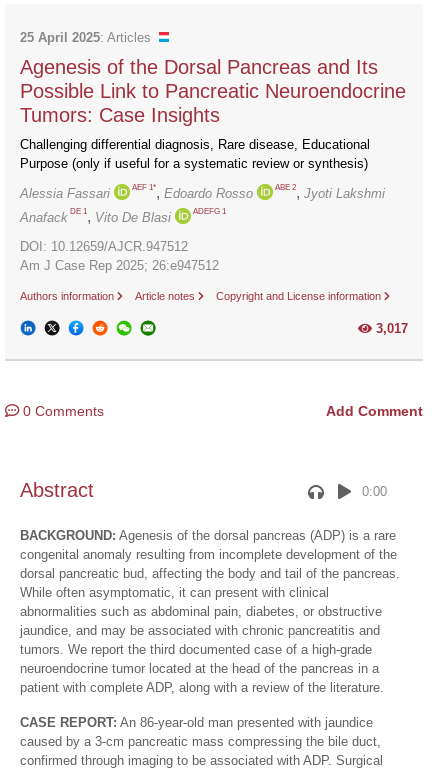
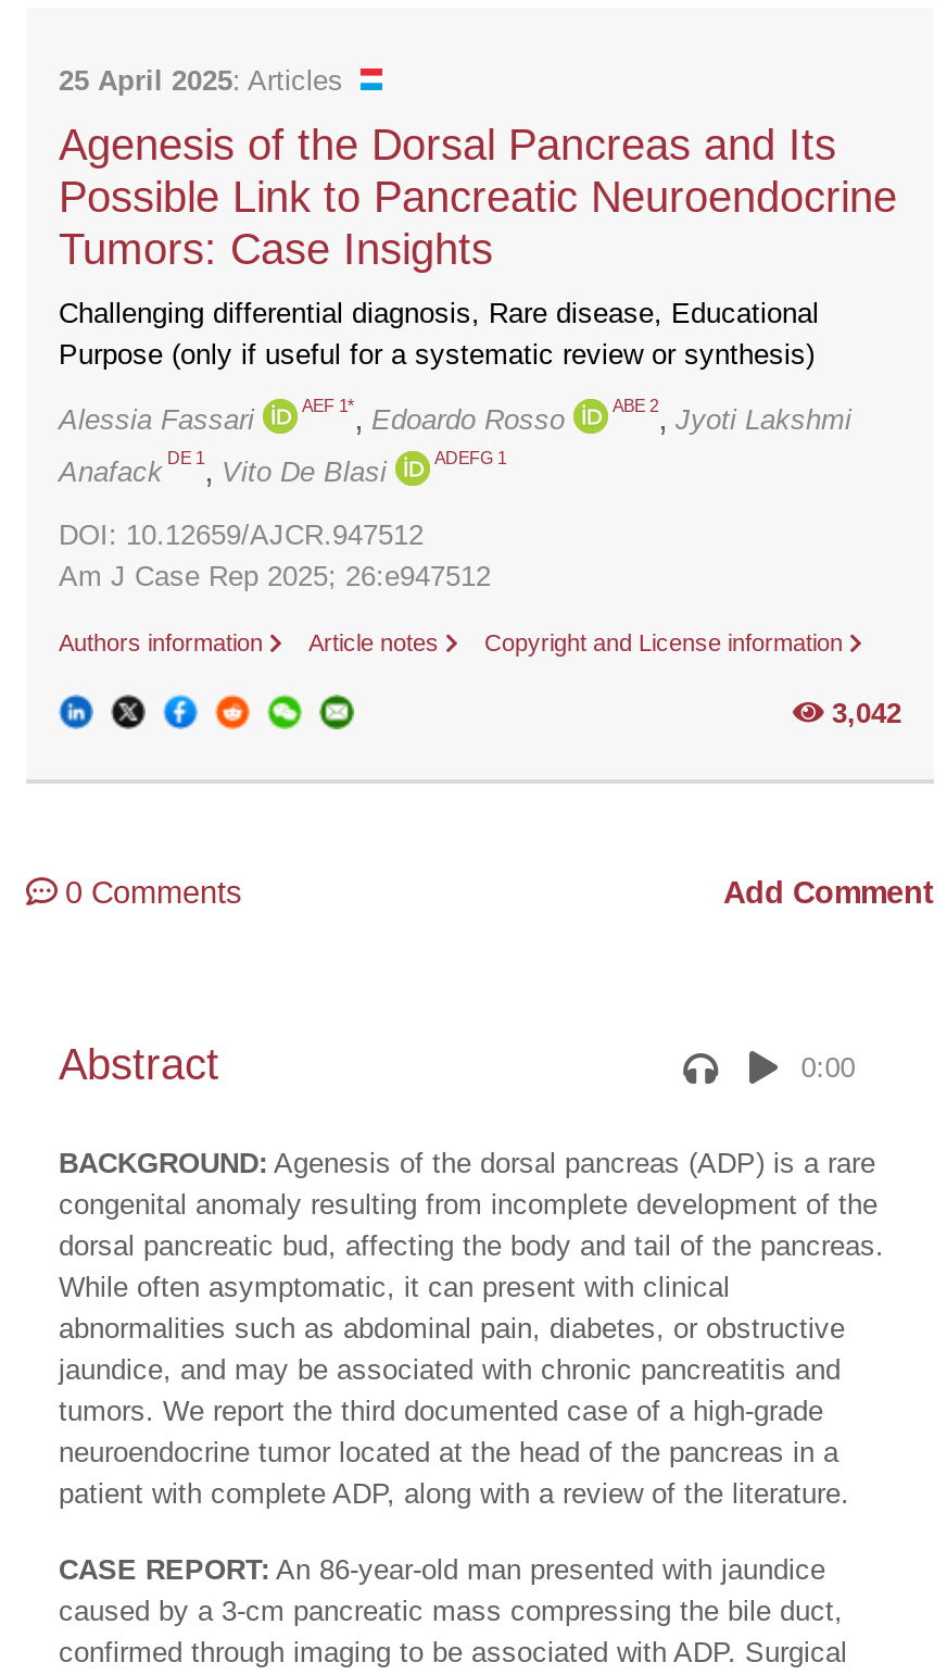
[376,321,408,336] 3,017 -> [832,697,901,730] 3,042

